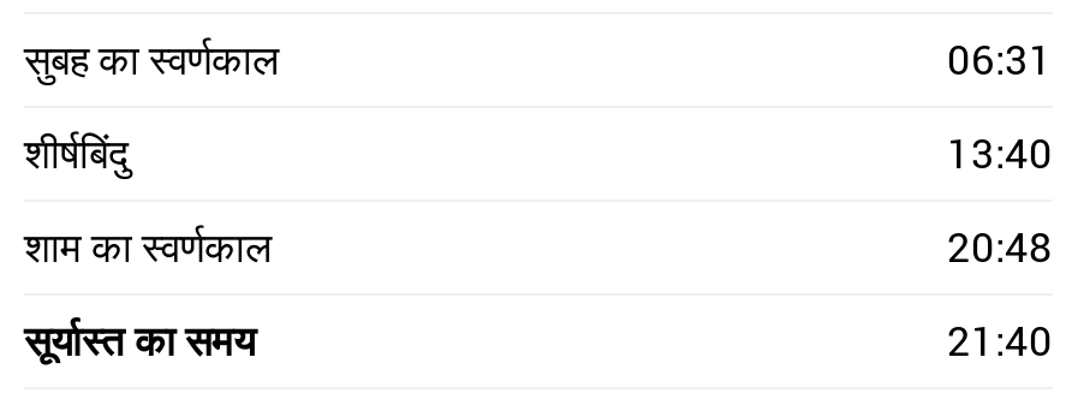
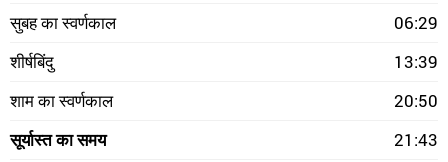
[947,31,1053,87] 06:31 -> [394,11,438,34] 06:29
[947,125,1053,180] 13:40 -> [394,50,438,73] 13:39
[947,219,1053,274] 20:48 -> [394,89,438,112] 20:50
[947,312,1053,368] 21:40 -> [394,128,438,151] 21:43

